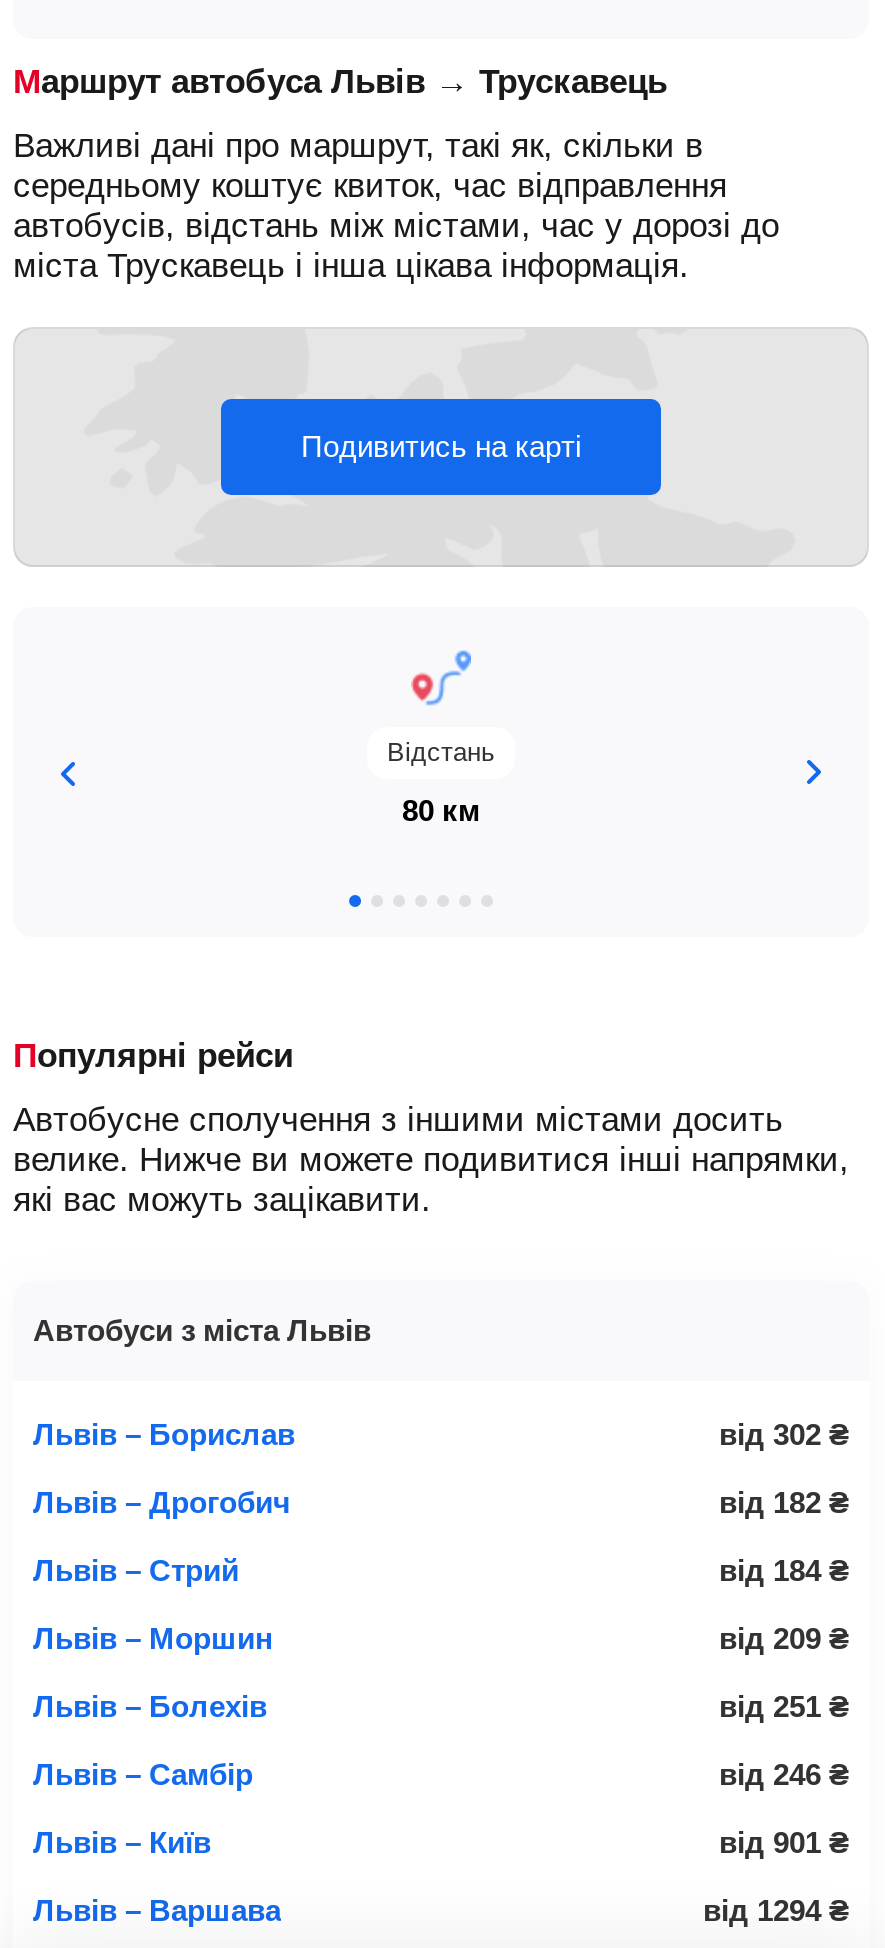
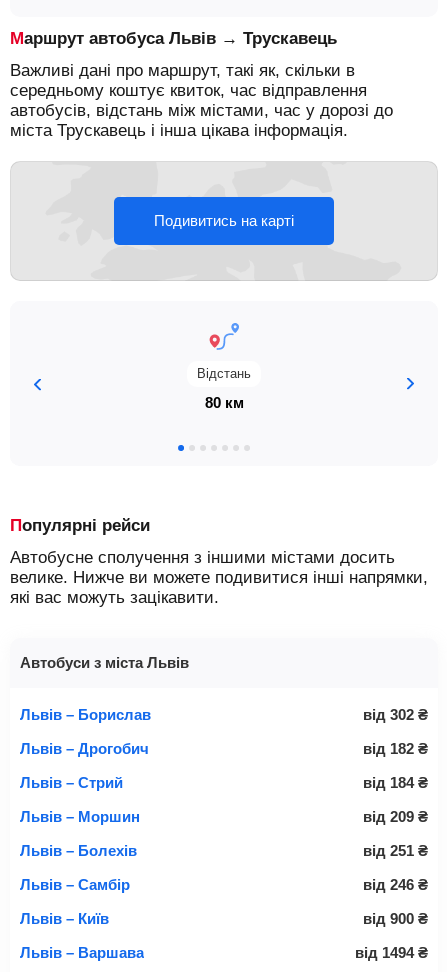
[719,1825,849,1859] від 901 ₴ -> [363,910,428,927] від 900 ₴
[703,1893,849,1927] від 1294 ₴ -> [355,944,428,961] від 1494 ₴

